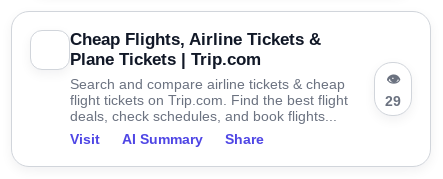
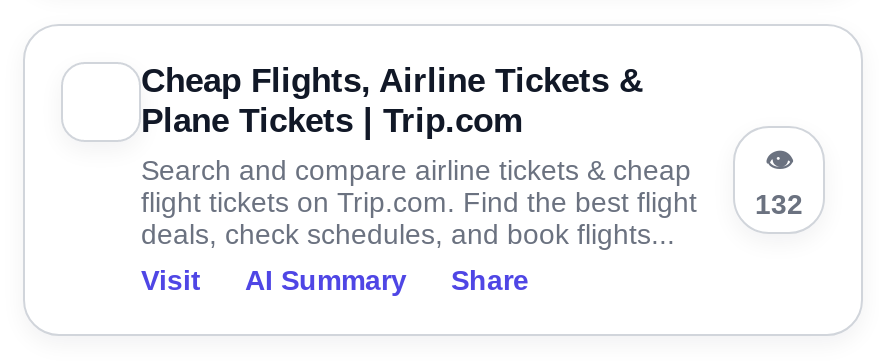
[385,93,401,109] 29 -> [755,188,803,220] 132

